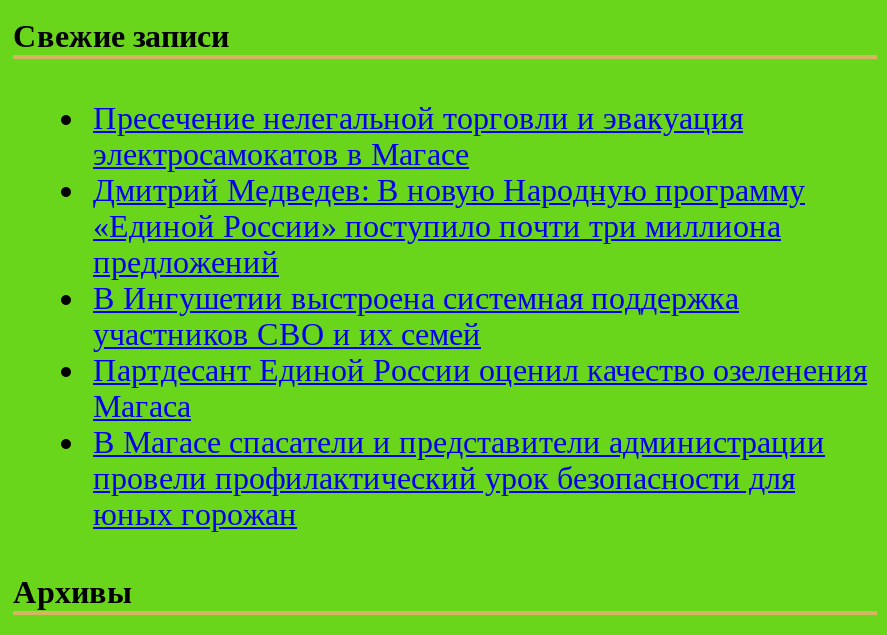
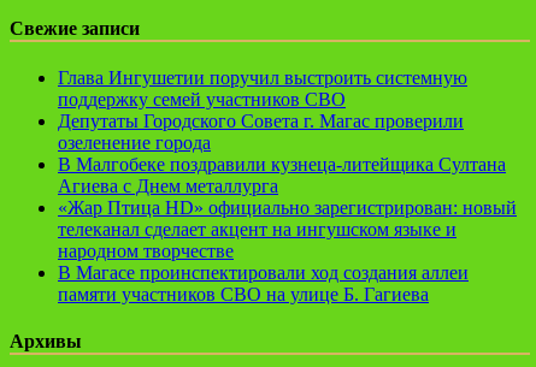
[93,101,867,531] Пресечение нелегальной торговли и эвакуация | электросамокатов в Магасе | Дмитрий Медведев: В новую Народную программу | «Единой России» поступило почти три миллиона | предложений | В Ингушетии выстроена системная поддержка | участников СВО и их семей | Партдесант Единой России оценил качество озеленения | Магаса | В Магасе спасатели и представители администрации | провели профилактический урок безопасности для | юных горожан -> [58,68,517,305] Глава Ингушетии поручил выстроить системную | поддержку семей участников СВО | Депутаты Городского Совета г. Магас проверили | озеленение города | В Малгобеке поздравили кузнеца-литейщика Султана | Агиева с Днем металлурга | «Жар Птица HD» официально зарегистрирован: новый | телеканал сделает акцент на ингушском языке и | народном творчестве | В Магасе проинспектировали ход создания аллеи | памяти участников СВО на улице Б. Гагиева

